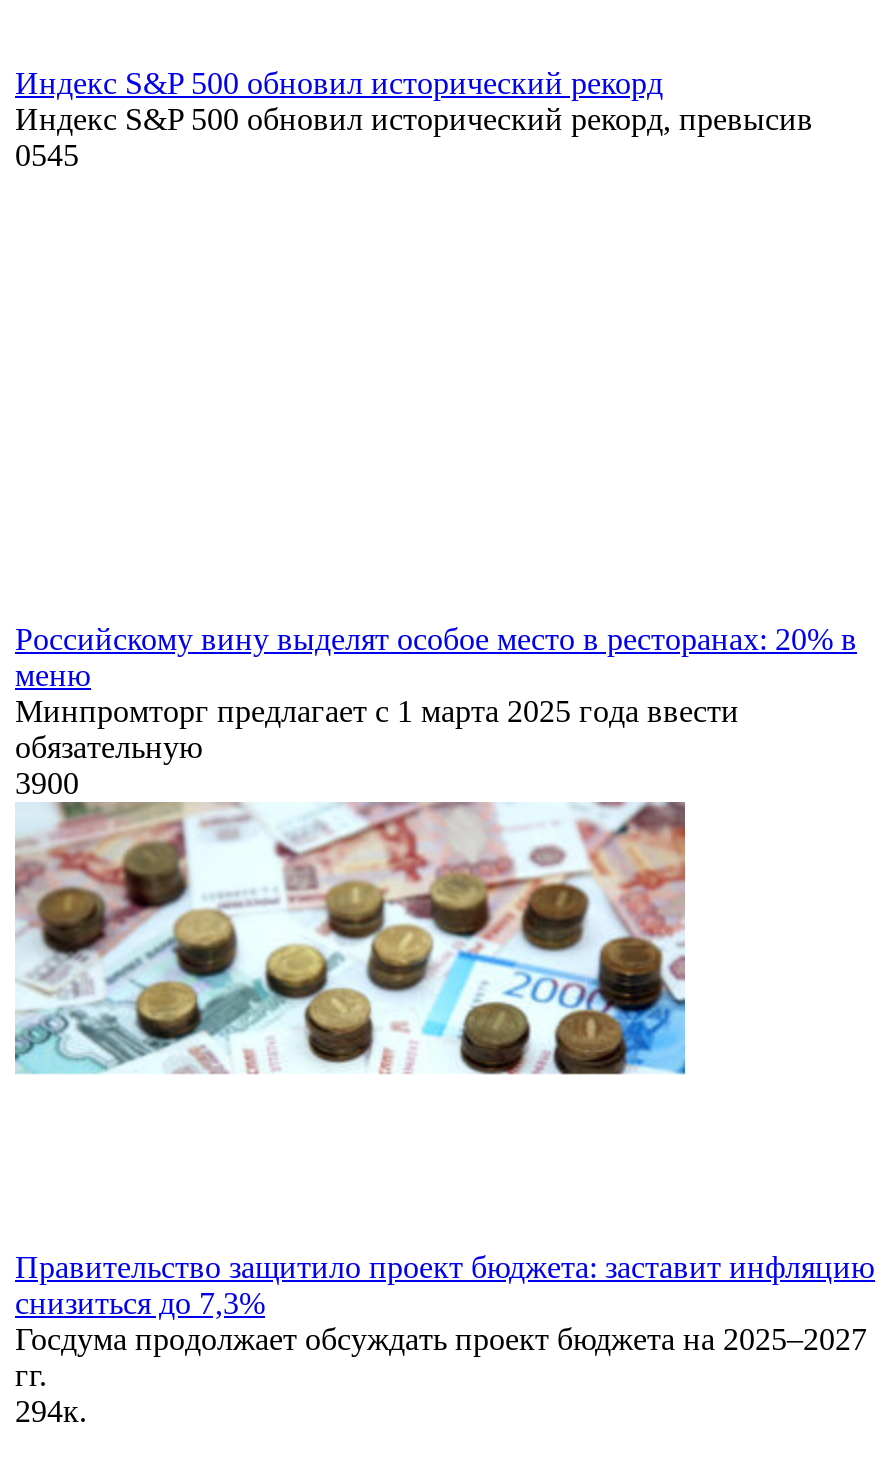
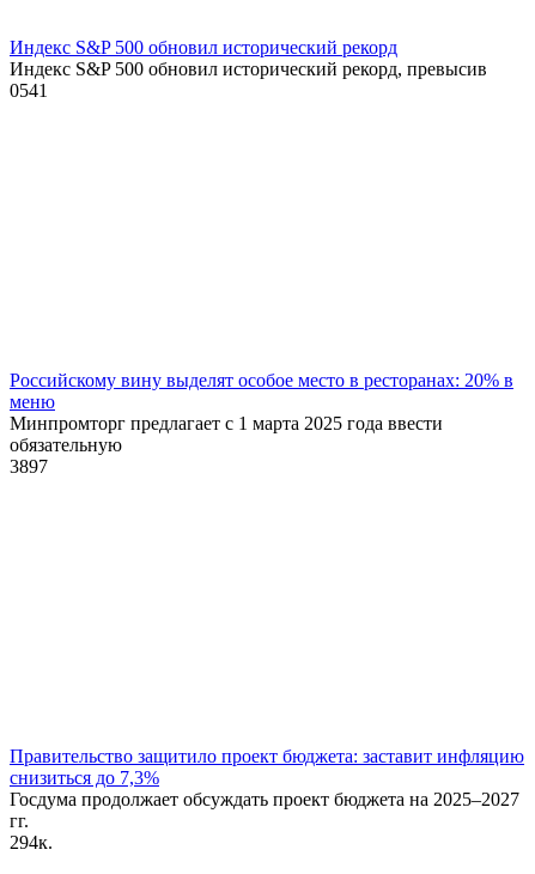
[15,138,79,172] 0545 -> [10,80,48,100] 0541
[15,766,79,800] 3900 -> [10,456,48,476] 3897
[13,800,687,1076] [image] -> none

